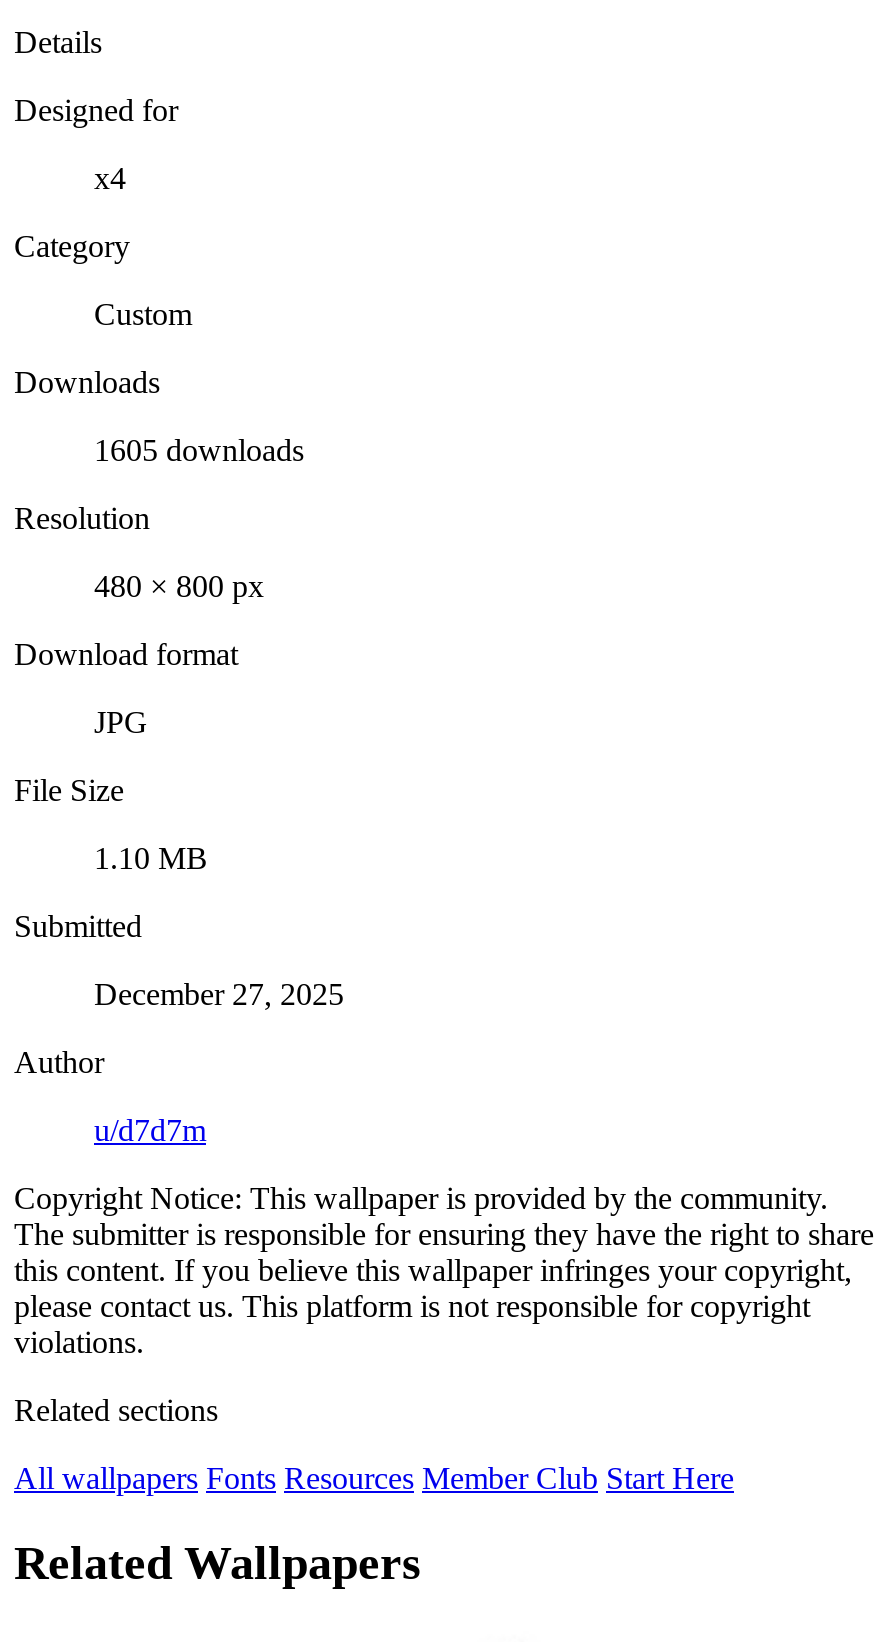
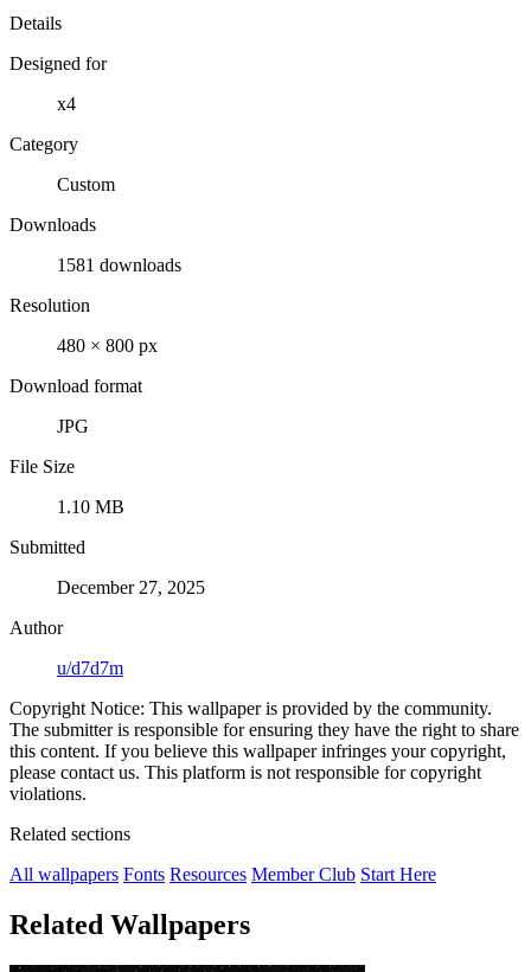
[94,433,304,467] 1605 downloads -> [57,255,181,275] 1581 downloads

